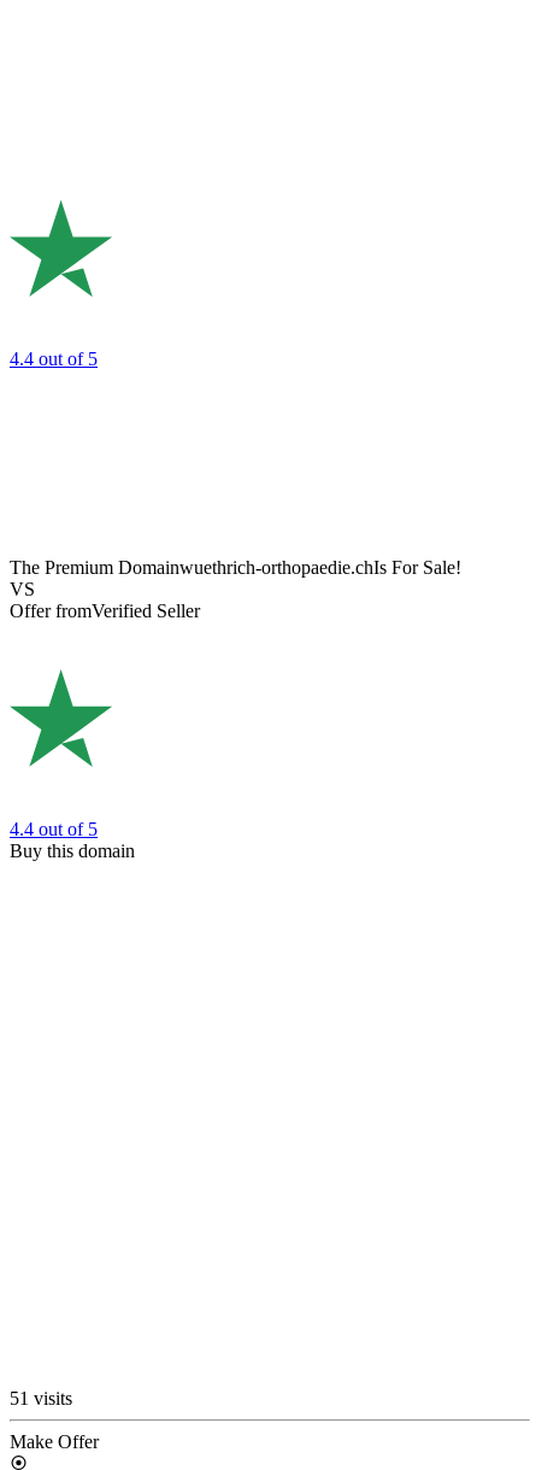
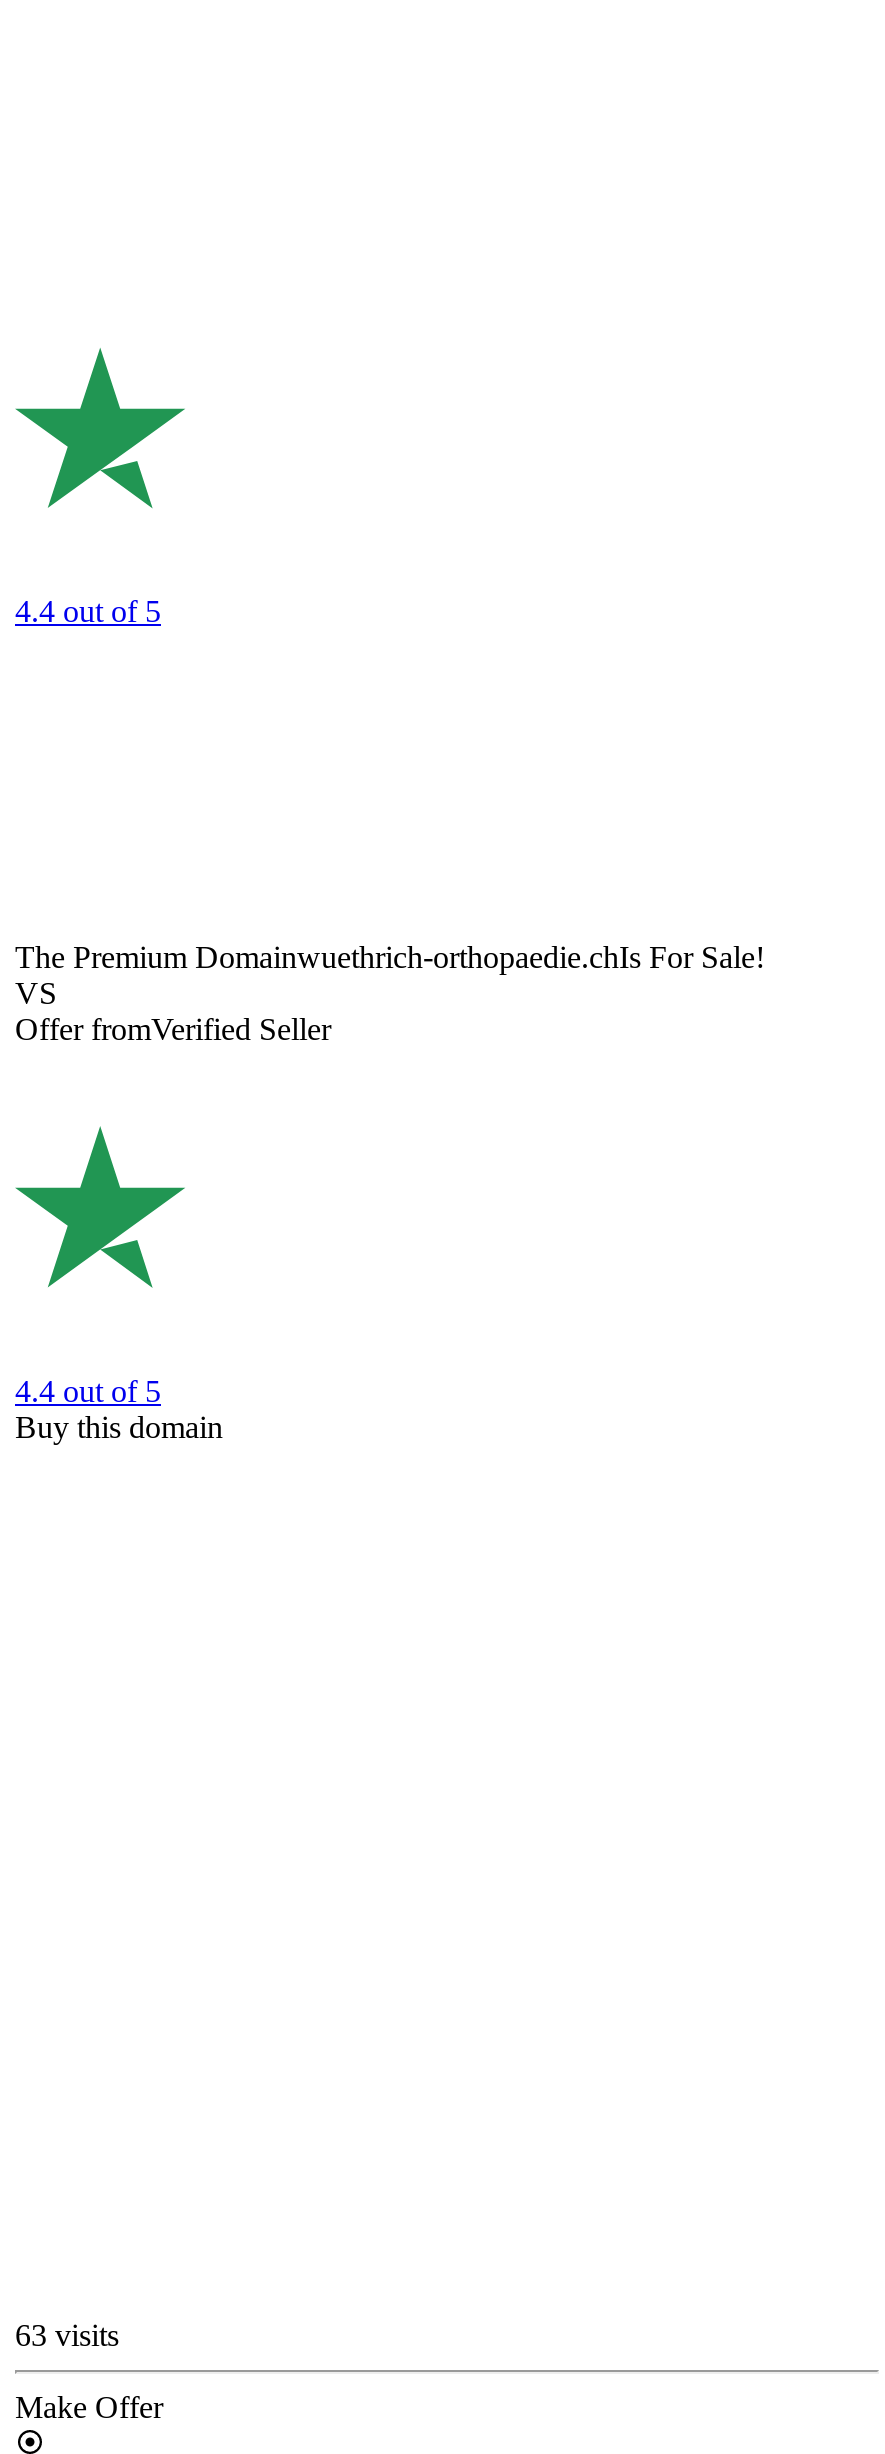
[10,1388,72,1408] 51 visits -> [15,2317,119,2351] 63 visits

